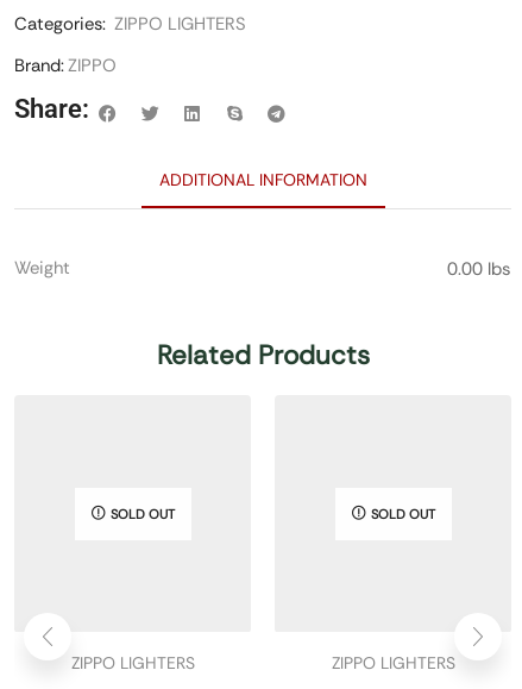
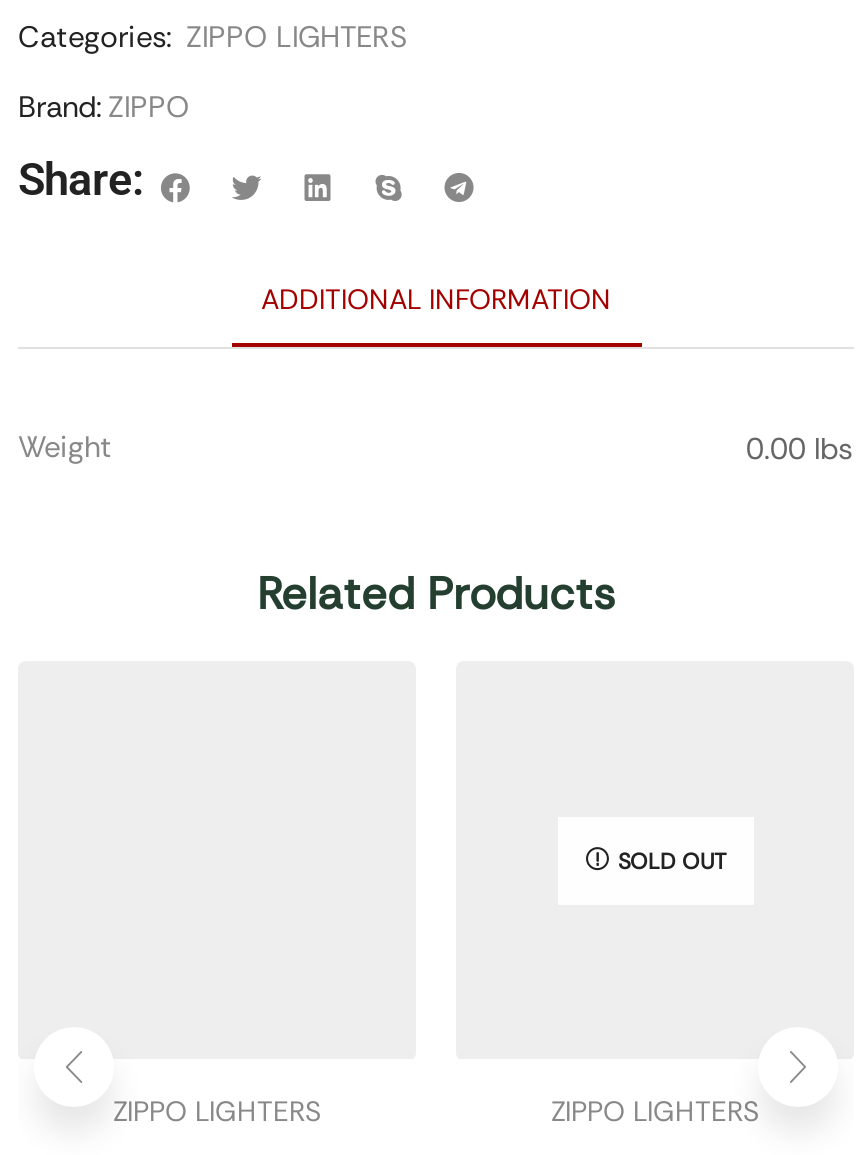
[110,505,174,522] SOLD OUT -> none

